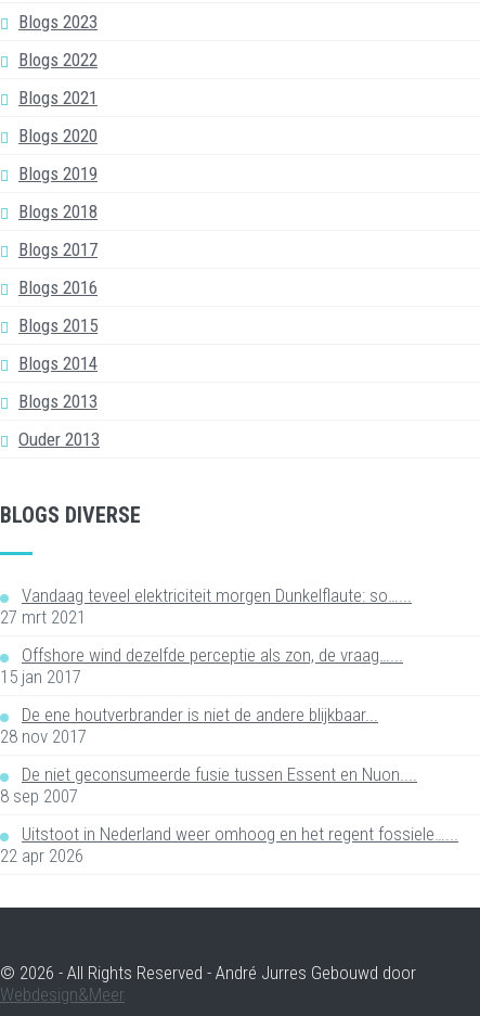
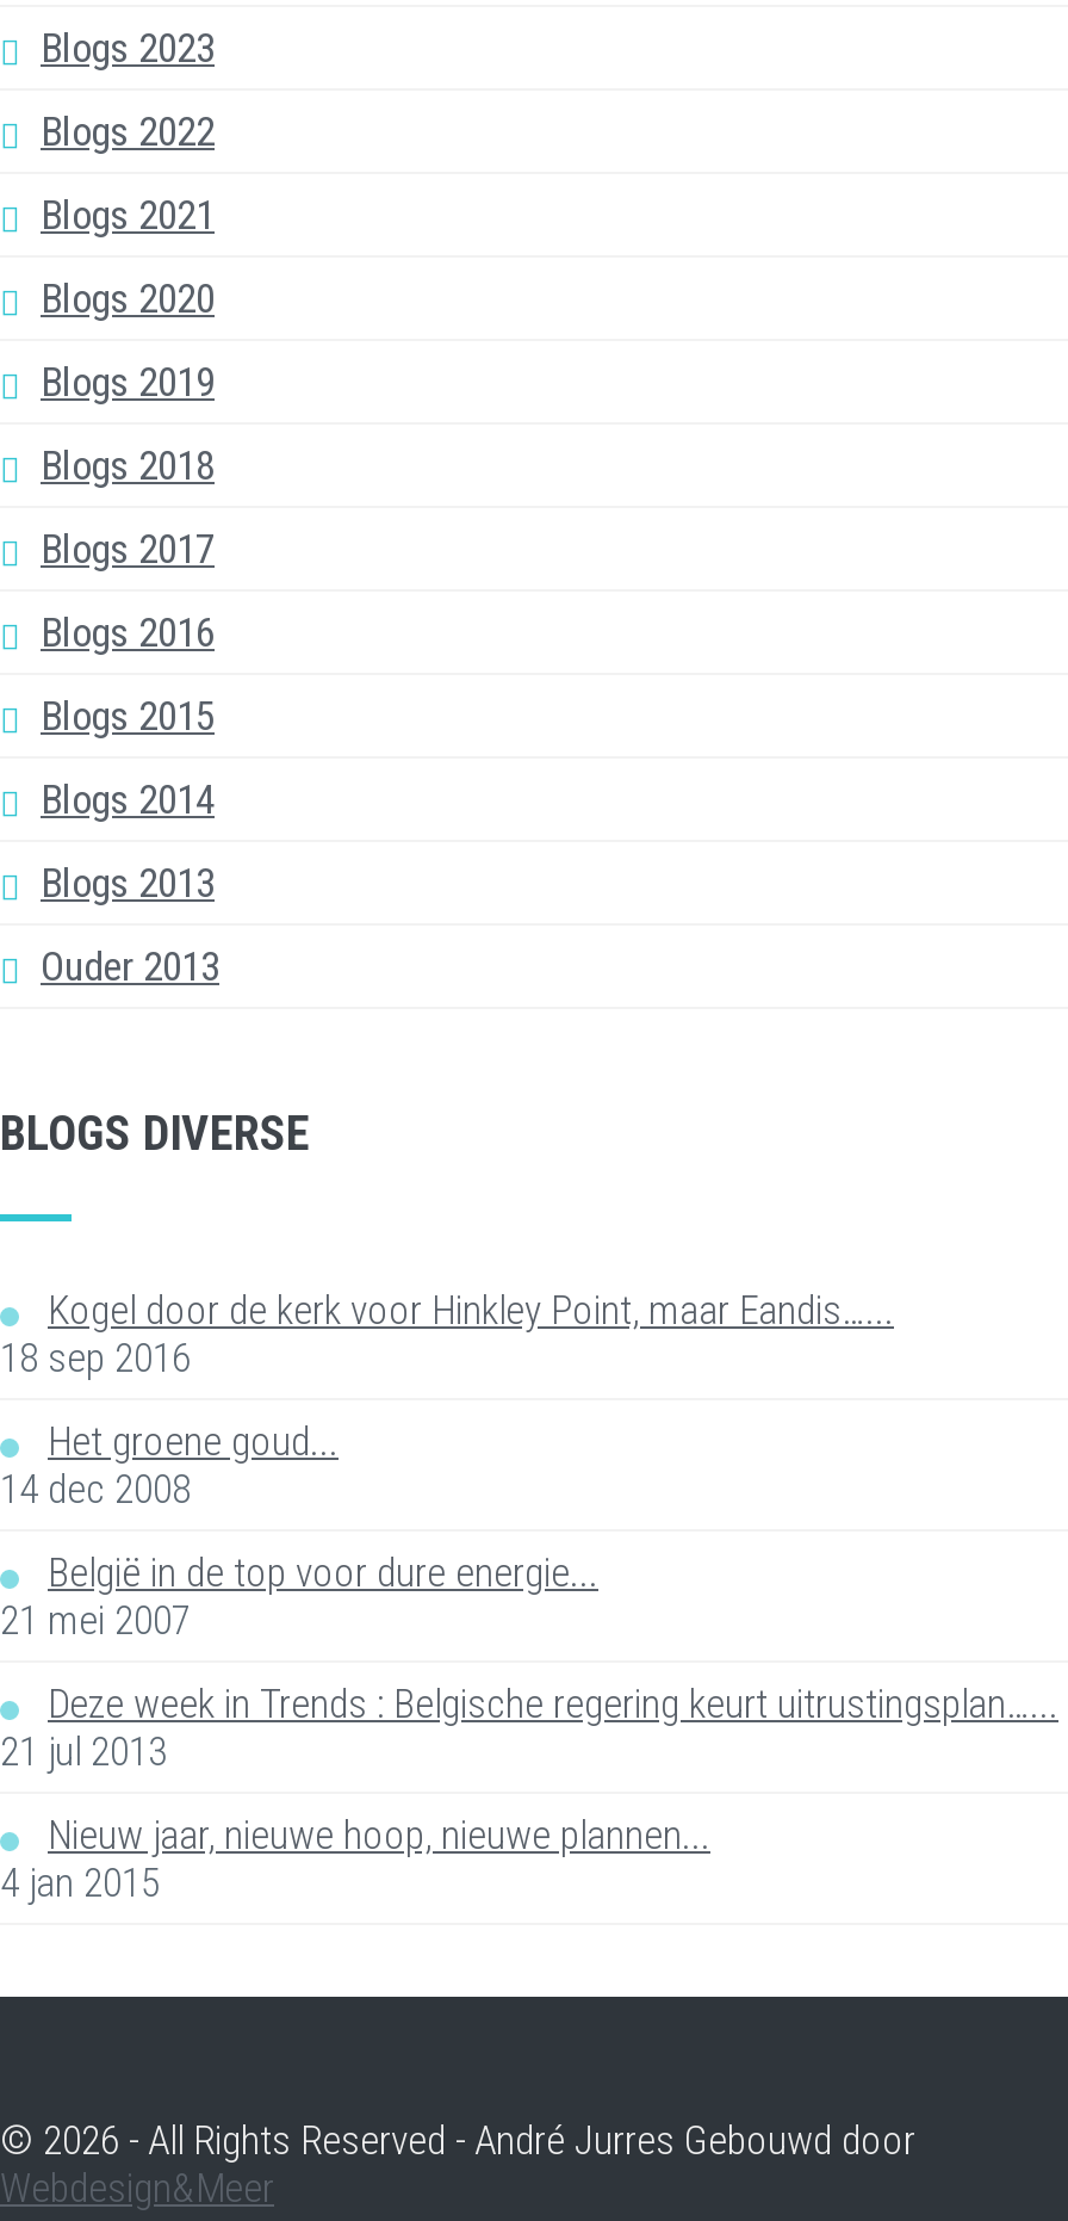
[0,584,412,627] Vandaag teveel elektriciteit morgen Dunkelflaute: so…... | 27 mrt 2021 -> [0,1285,894,1380] Kogel door de kerk voor Hinkley Point, maar Eandis…... | 18 sep 2016
[0,644,403,687] Offshore wind dezelfde perceptie als zon, de vraag…... | 15 jan 2017 -> [0,1416,339,1512] Het groene goud... | 14 dec 2008
[0,703,378,747] De ene houtverbrander is niet de andere blijkbaar... | 28 nov 2017 -> [0,1547,598,1643] België in de top voor dure energie... | 21 mei 2007
[0,763,417,806] De niet geconsumeerde fusie tussen Essent en Nuon.... | 8 sep 2007 -> [0,1679,1058,1774] Deze week in Trends : Belgische regering keurt uitrustingsplan…... | 21 jul 2013
[0,823,458,866] Uitstoot in Nederland weer omhoog en het regent fossiele…... | 22 apr 2026 -> [0,1810,710,1905] Nieuw jaar, nieuwe hoop, nieuwe plannen... | 4 jan 2015

